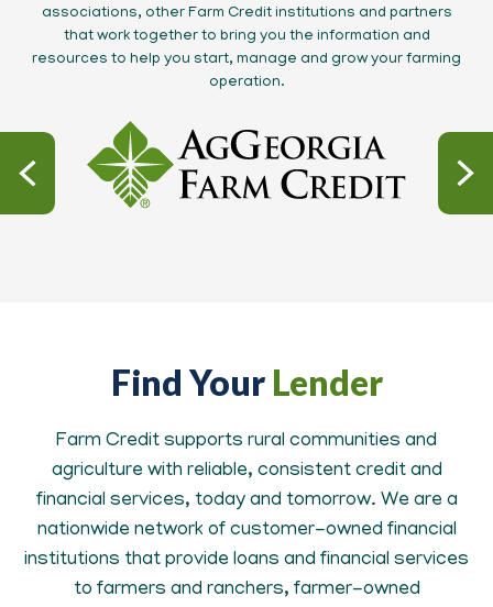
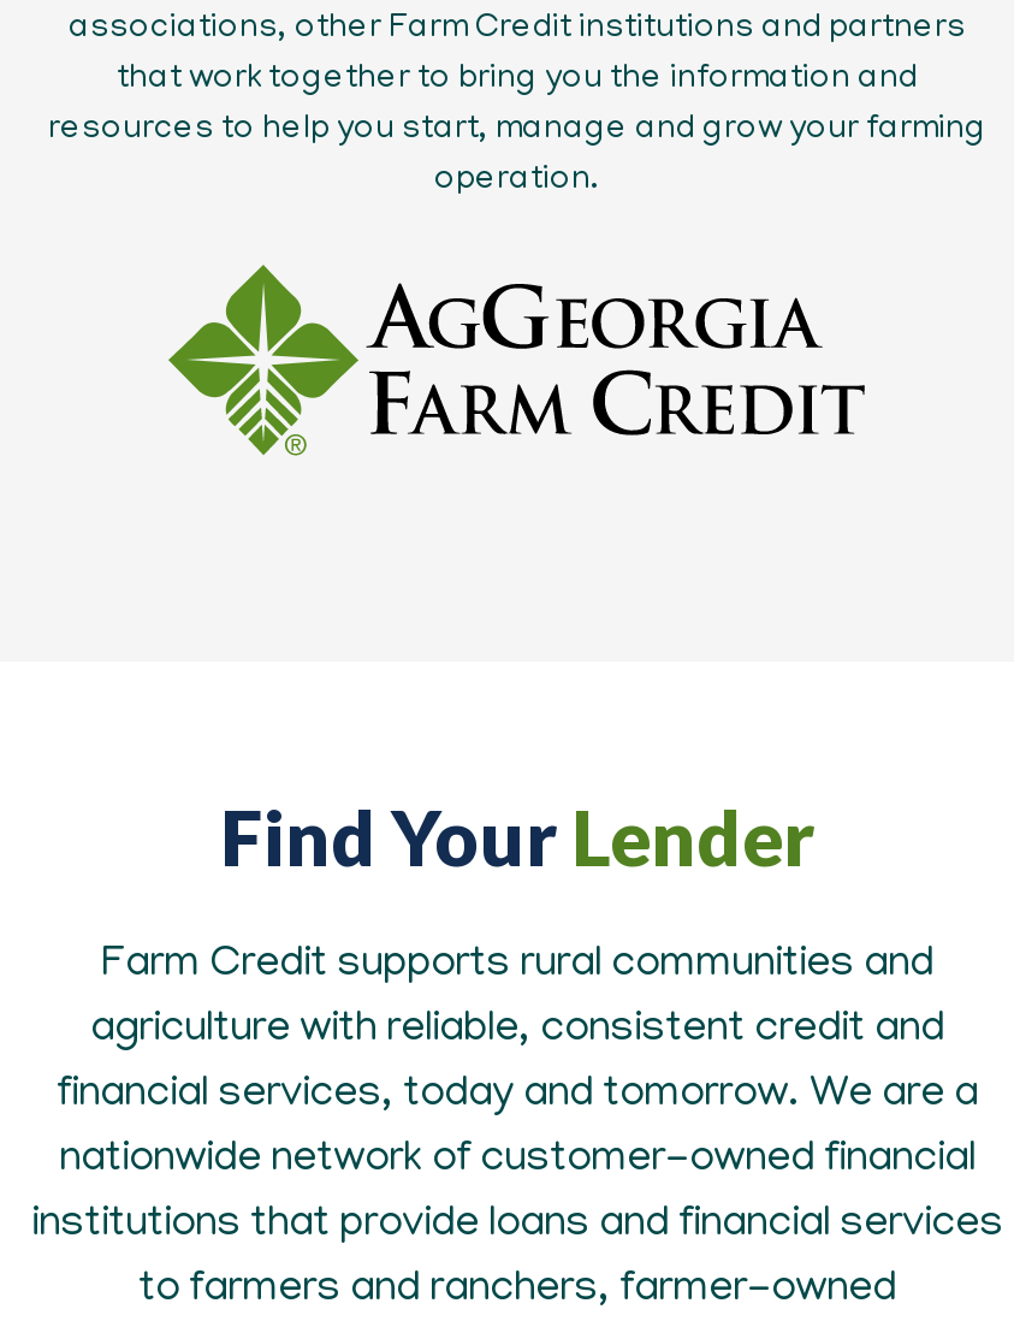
[3,131,56,216] [image] -> none
[437,131,490,216] [image] -> none

